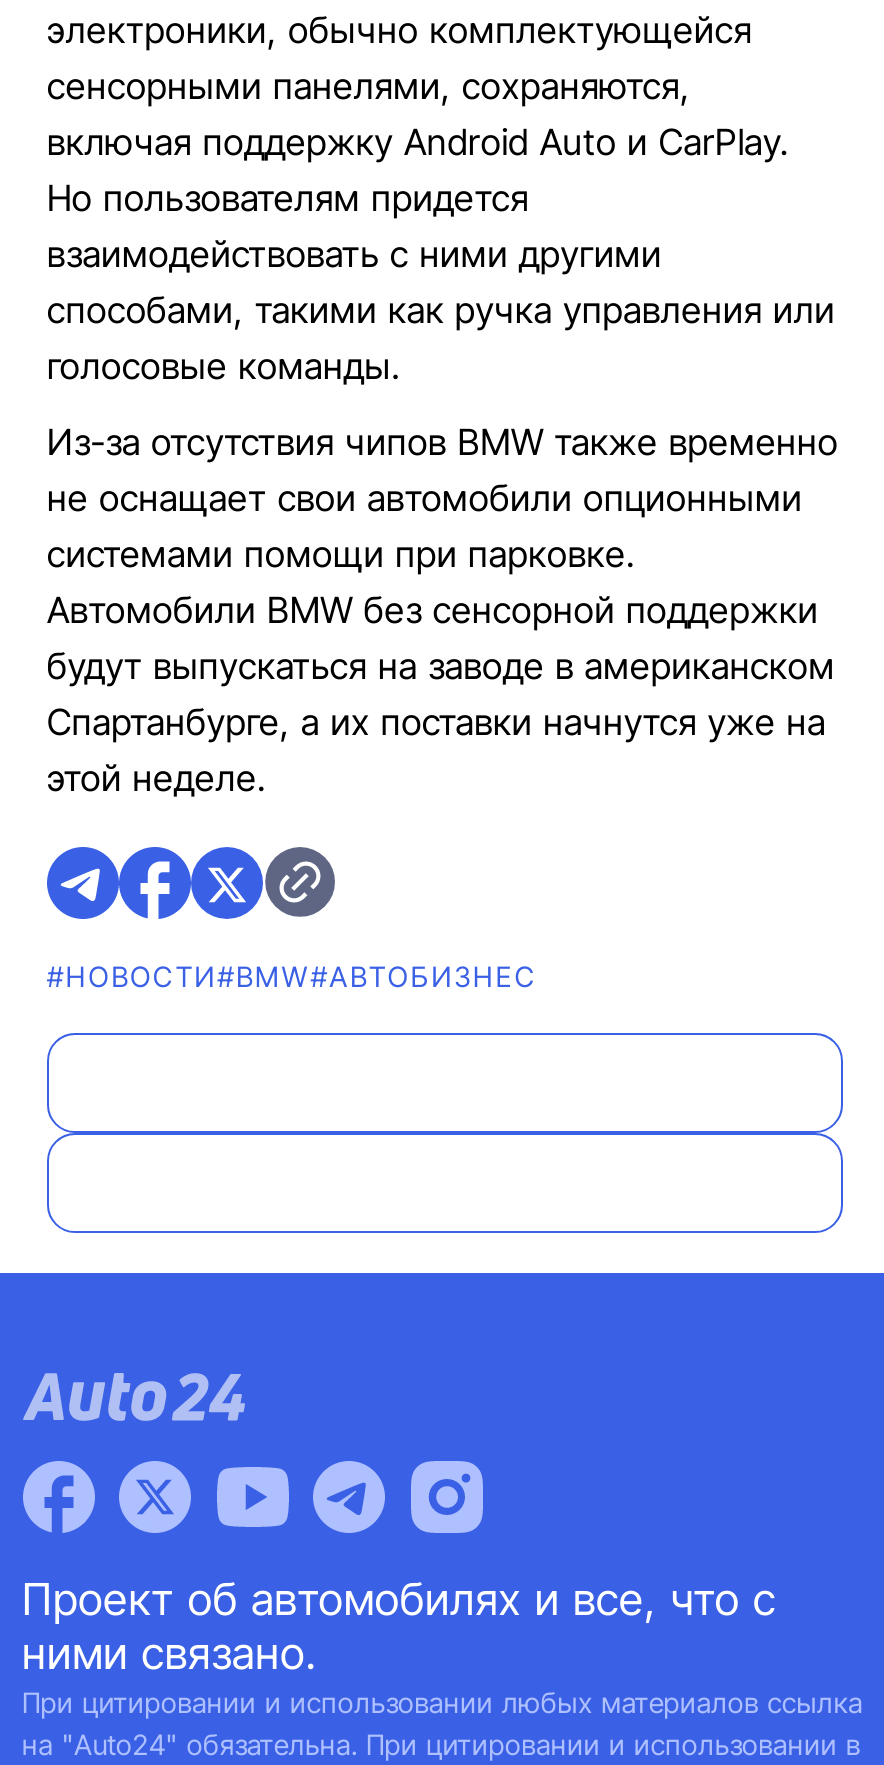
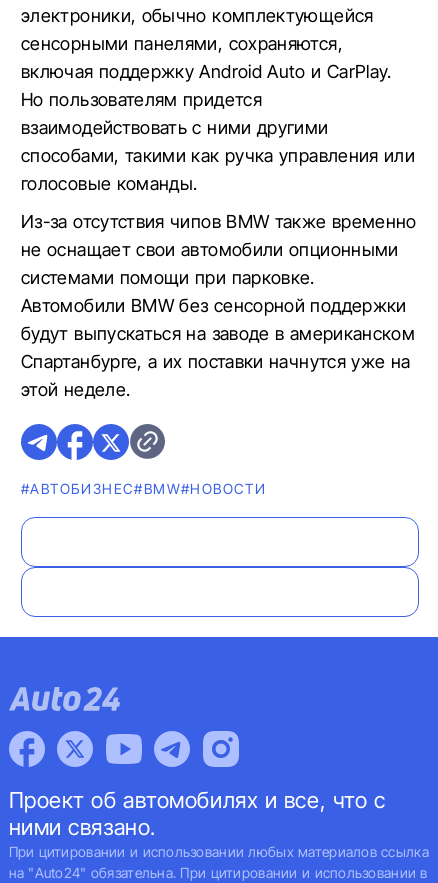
[47,959,537,993] #НОВОСТИ#BMW#AВТОБИЗНЕС -> [21,480,266,497] #AВТОБИЗНЕС#BMW#НОВОСТИ

